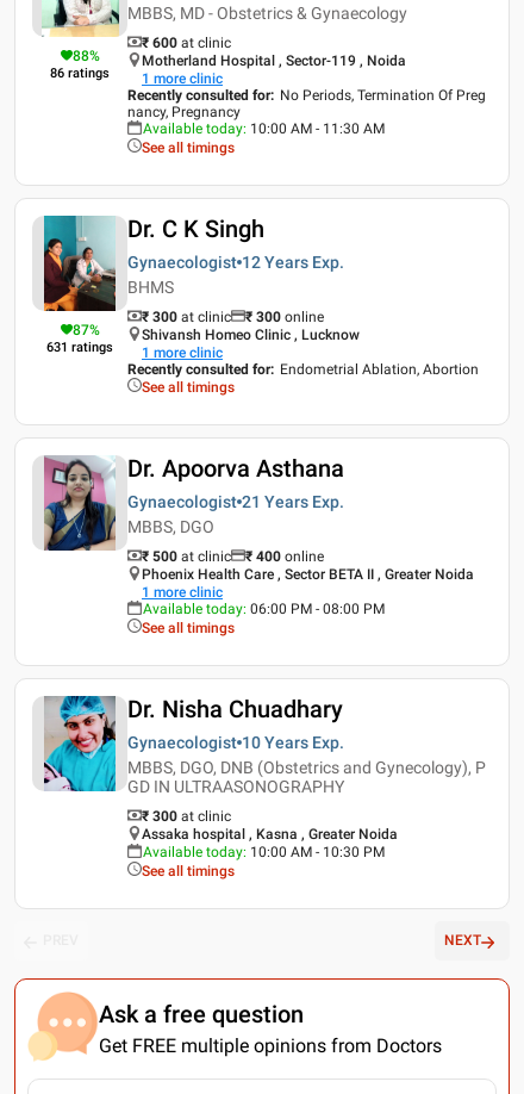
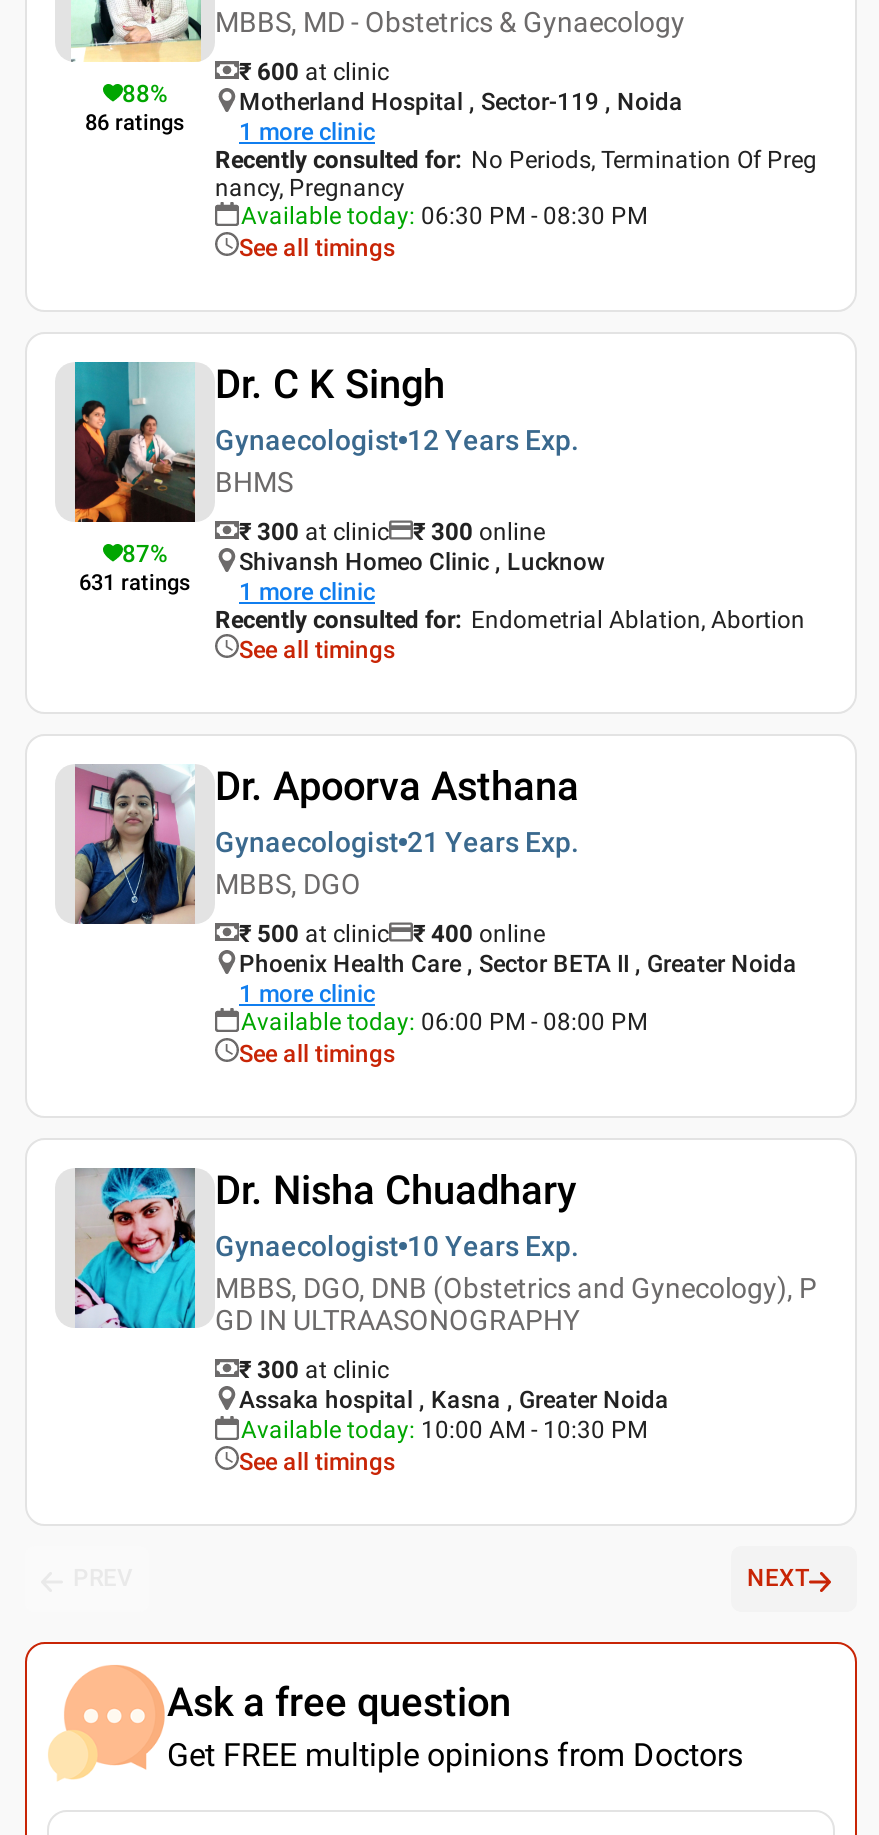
[143,120,385,136] Available today: 10:00 AM - 11:30 AM -> [241,201,647,229] Available today: 06:30 PM - 08:30 PM

